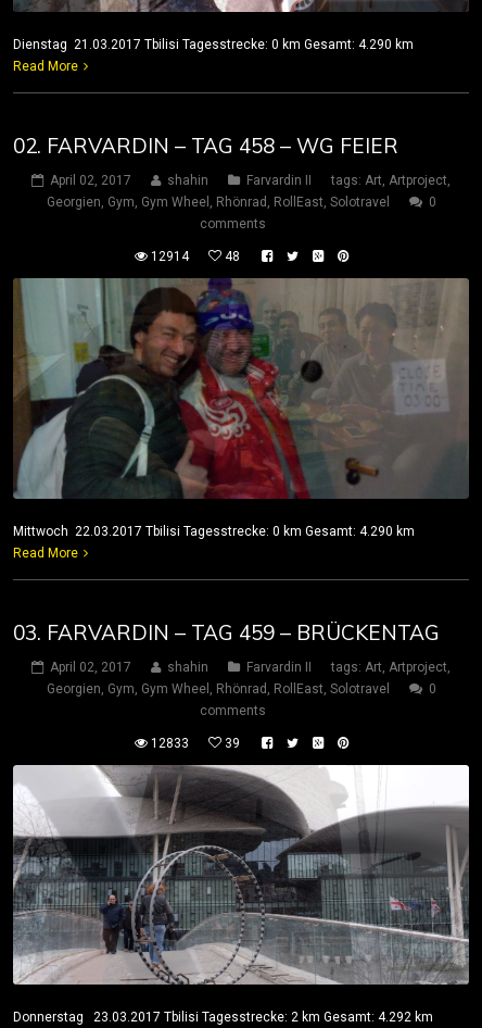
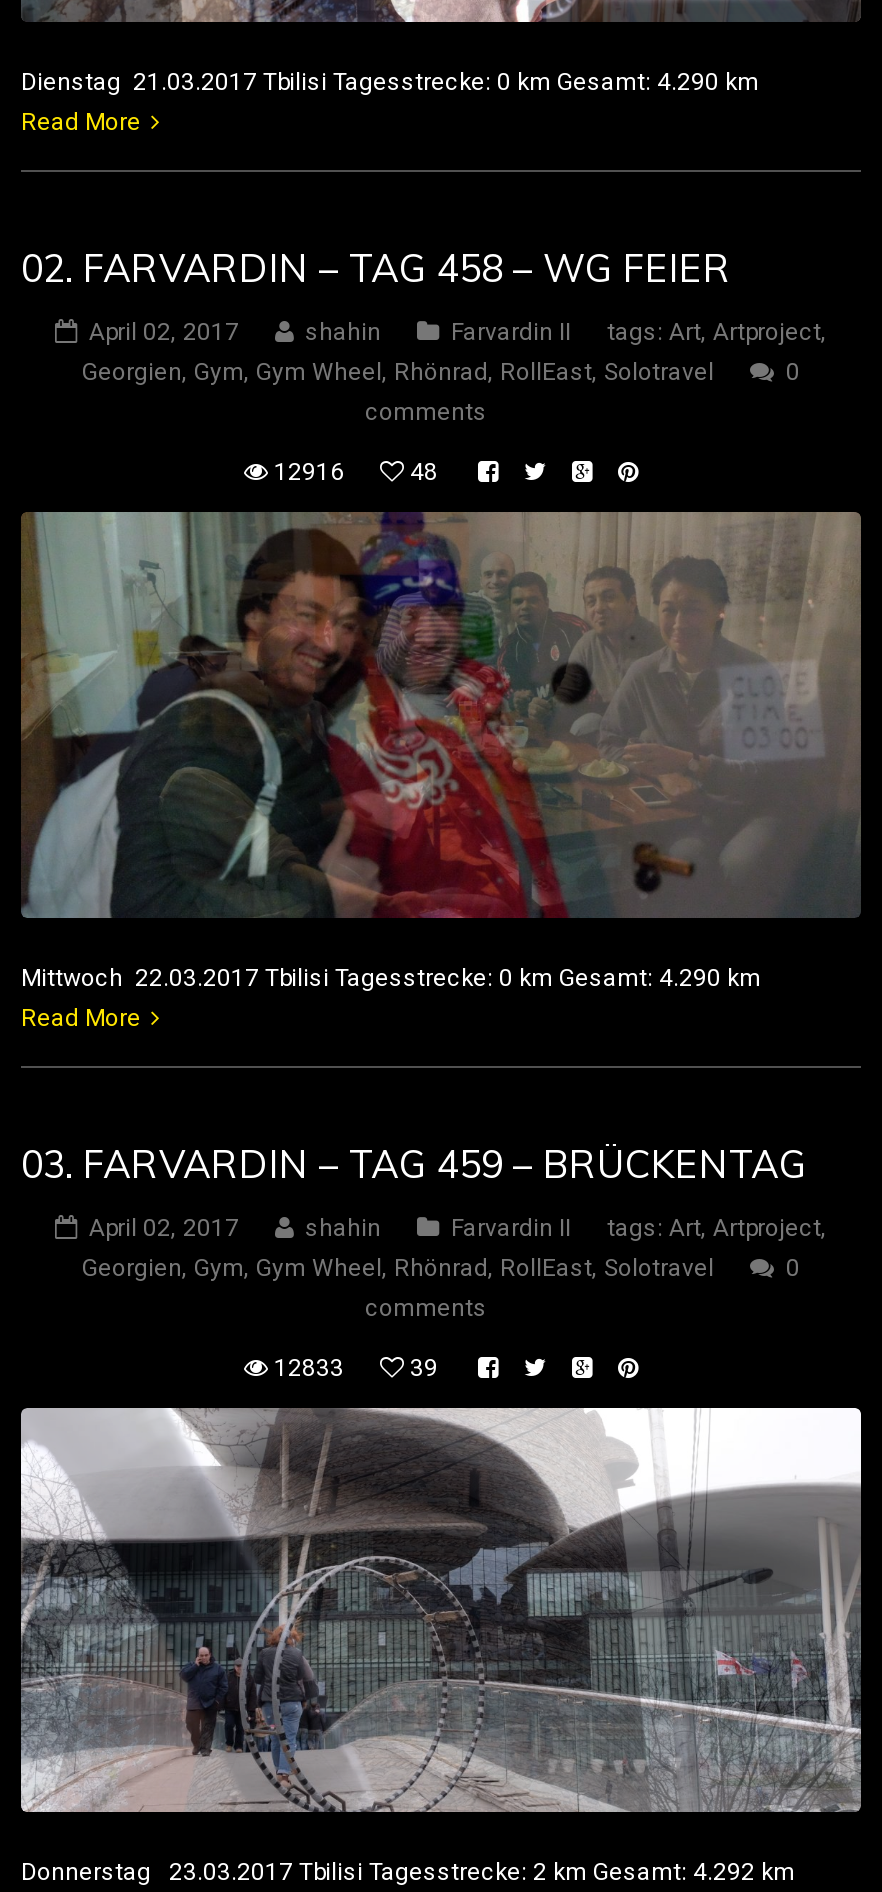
[150,249,188,265] 12914 -> [274,459,344,487] 12916

